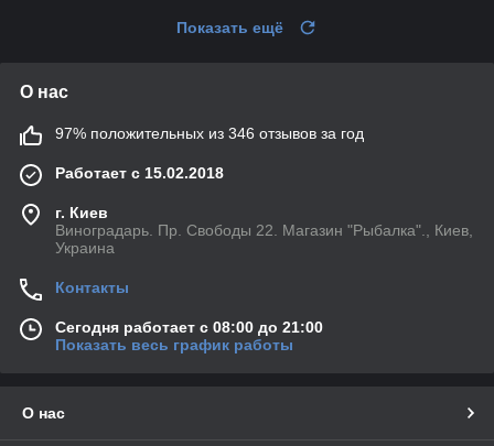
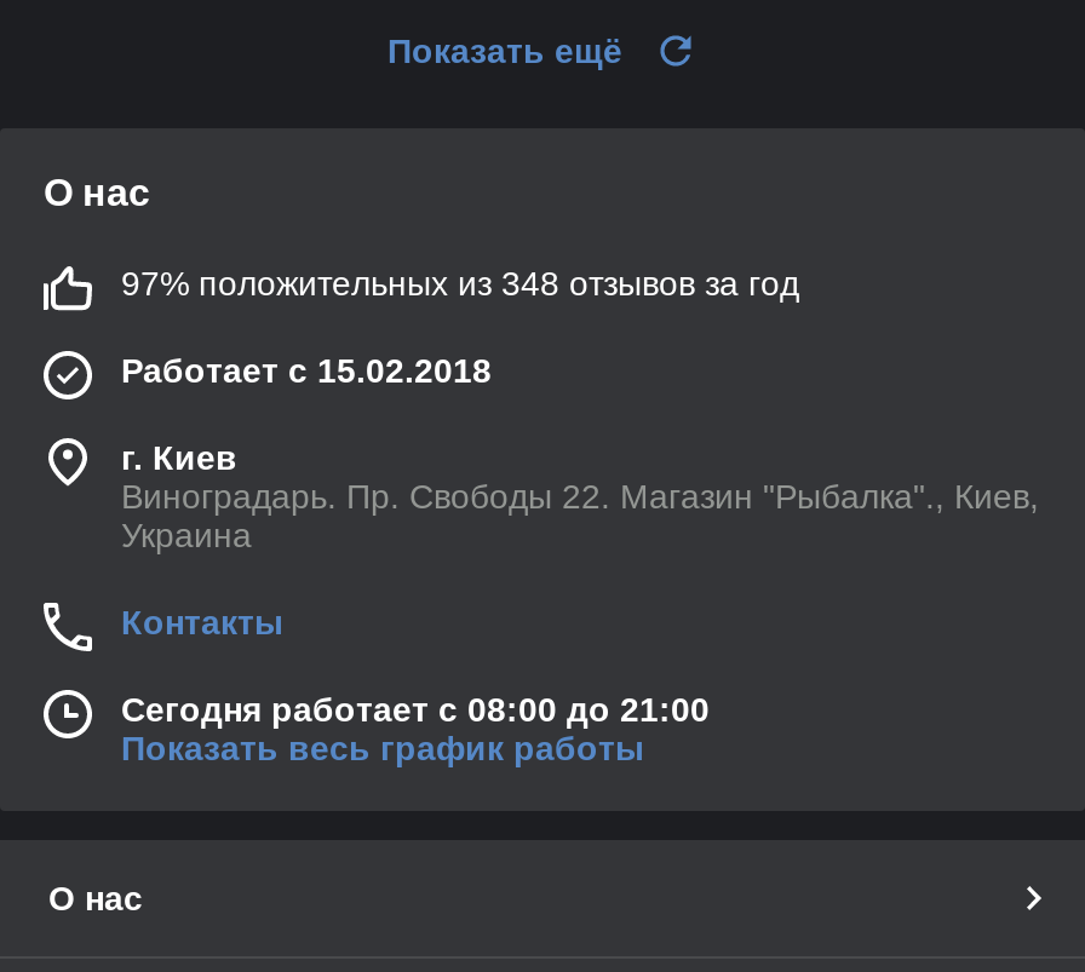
[55,124,364,142] 97% положительных из 346 отзывов за год -> [121,263,799,302] 97% положительных из 348 отзывов за год

